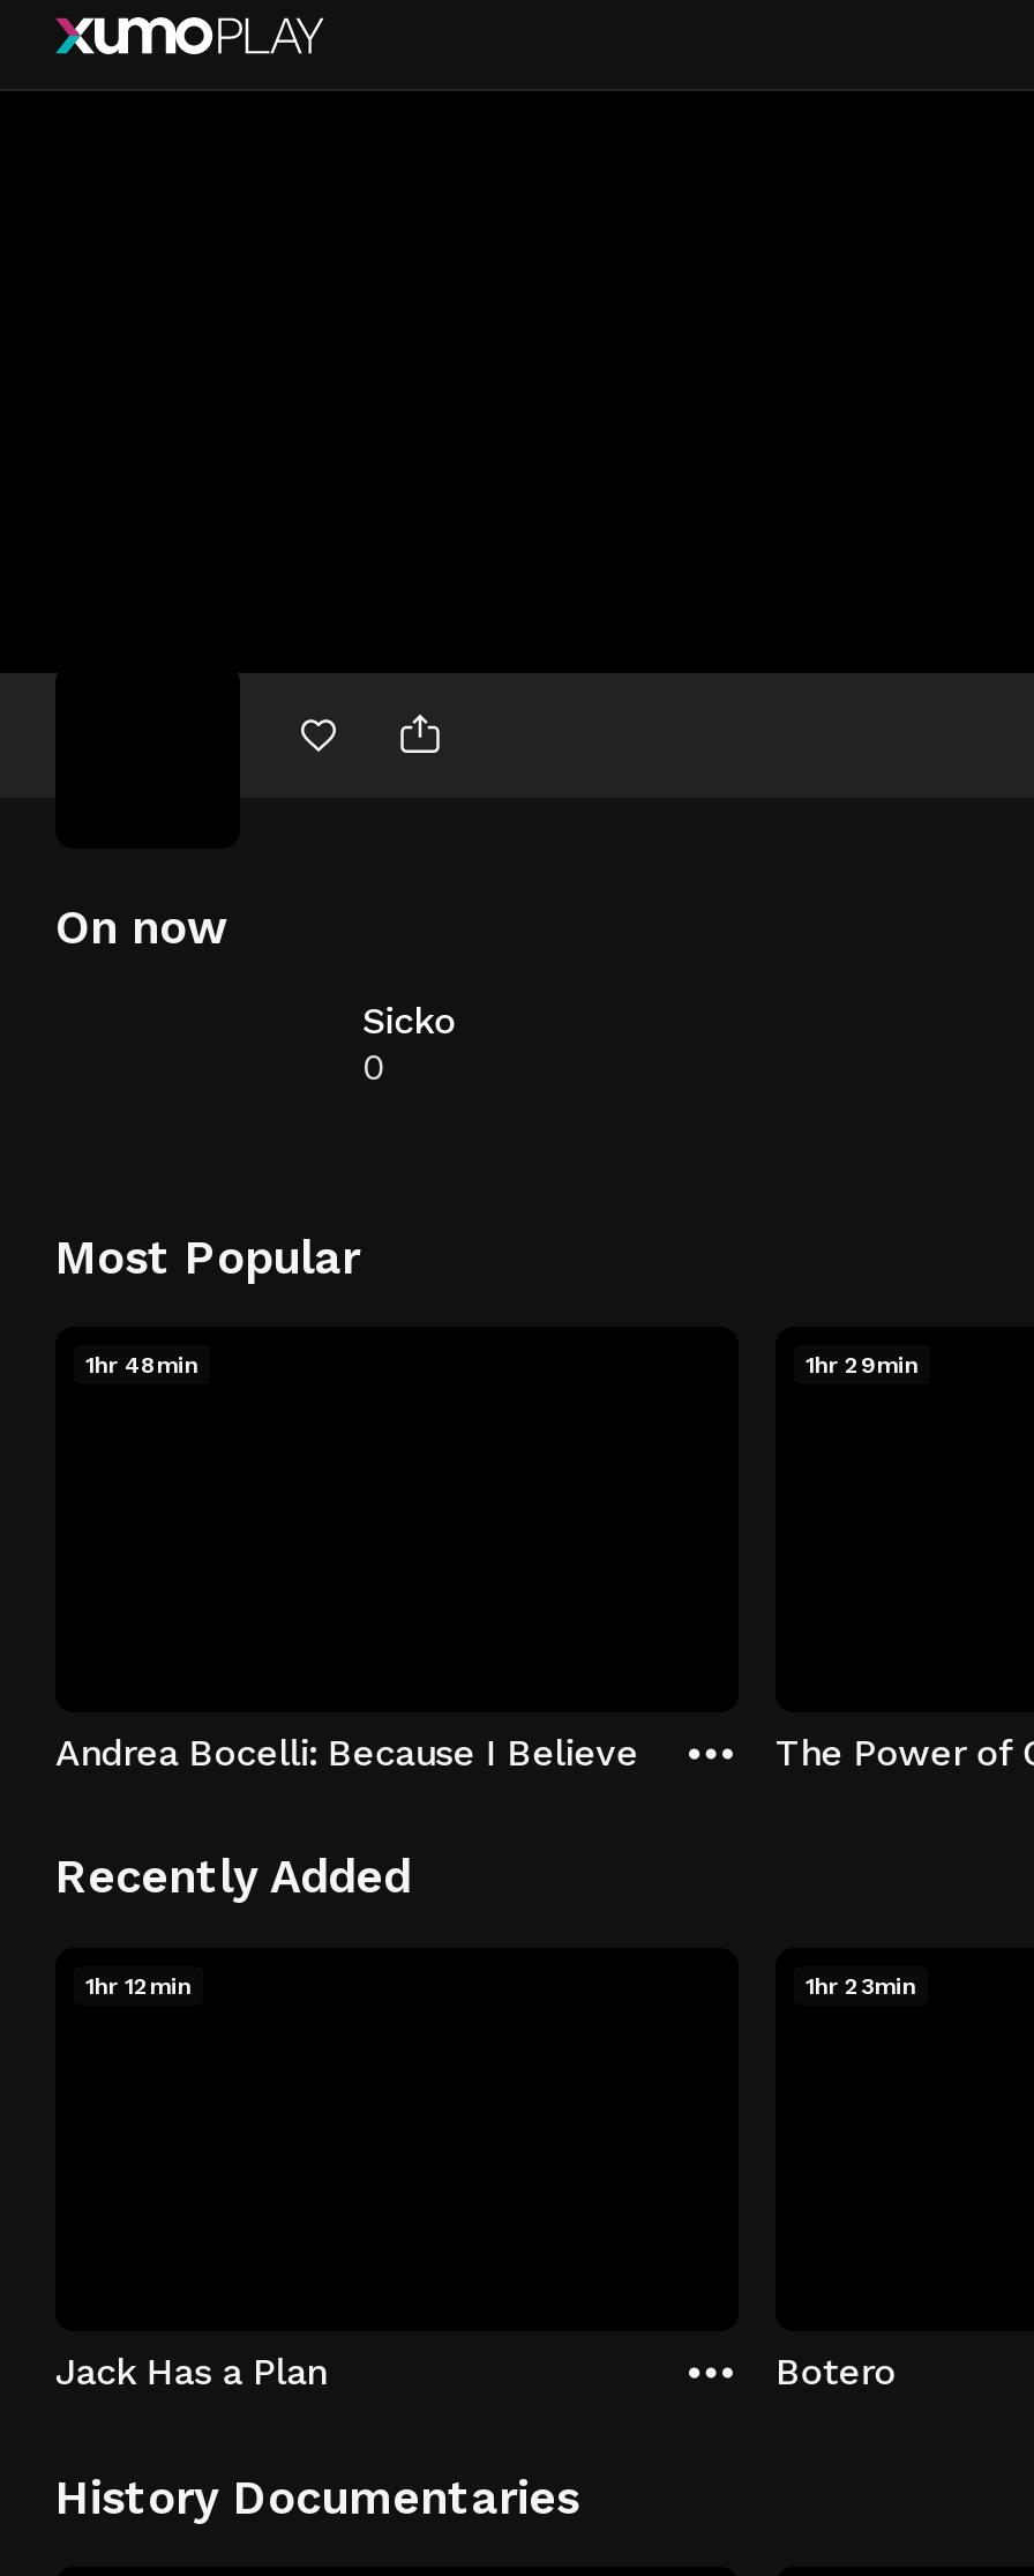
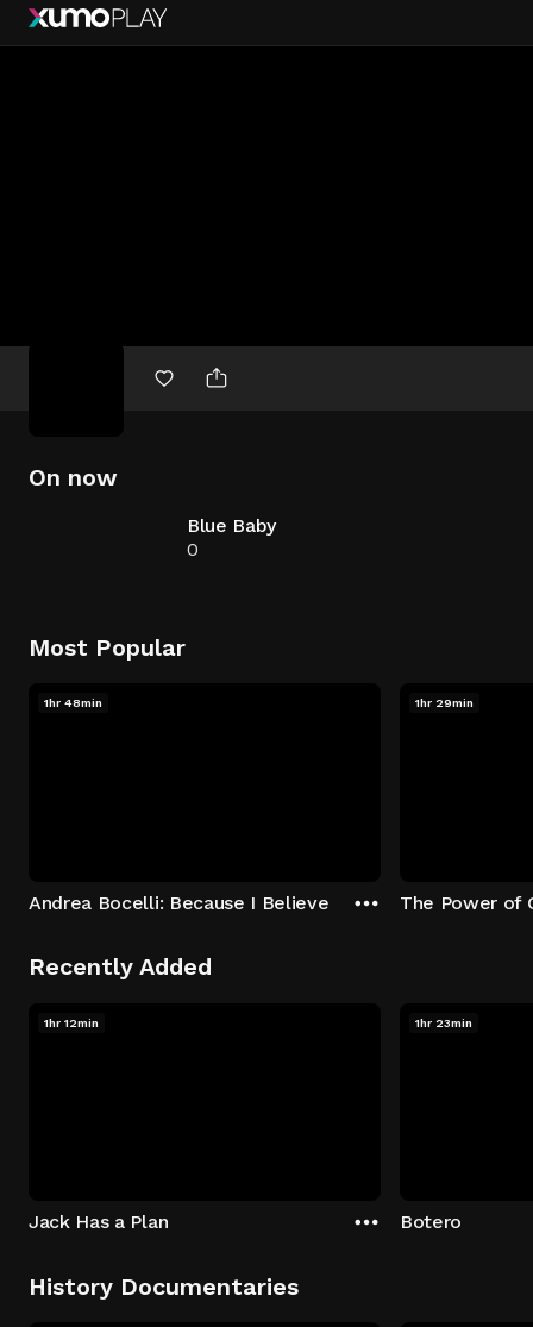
[362,999,456,1043] Sicko -> [187,514,276,537] Blue Baby

